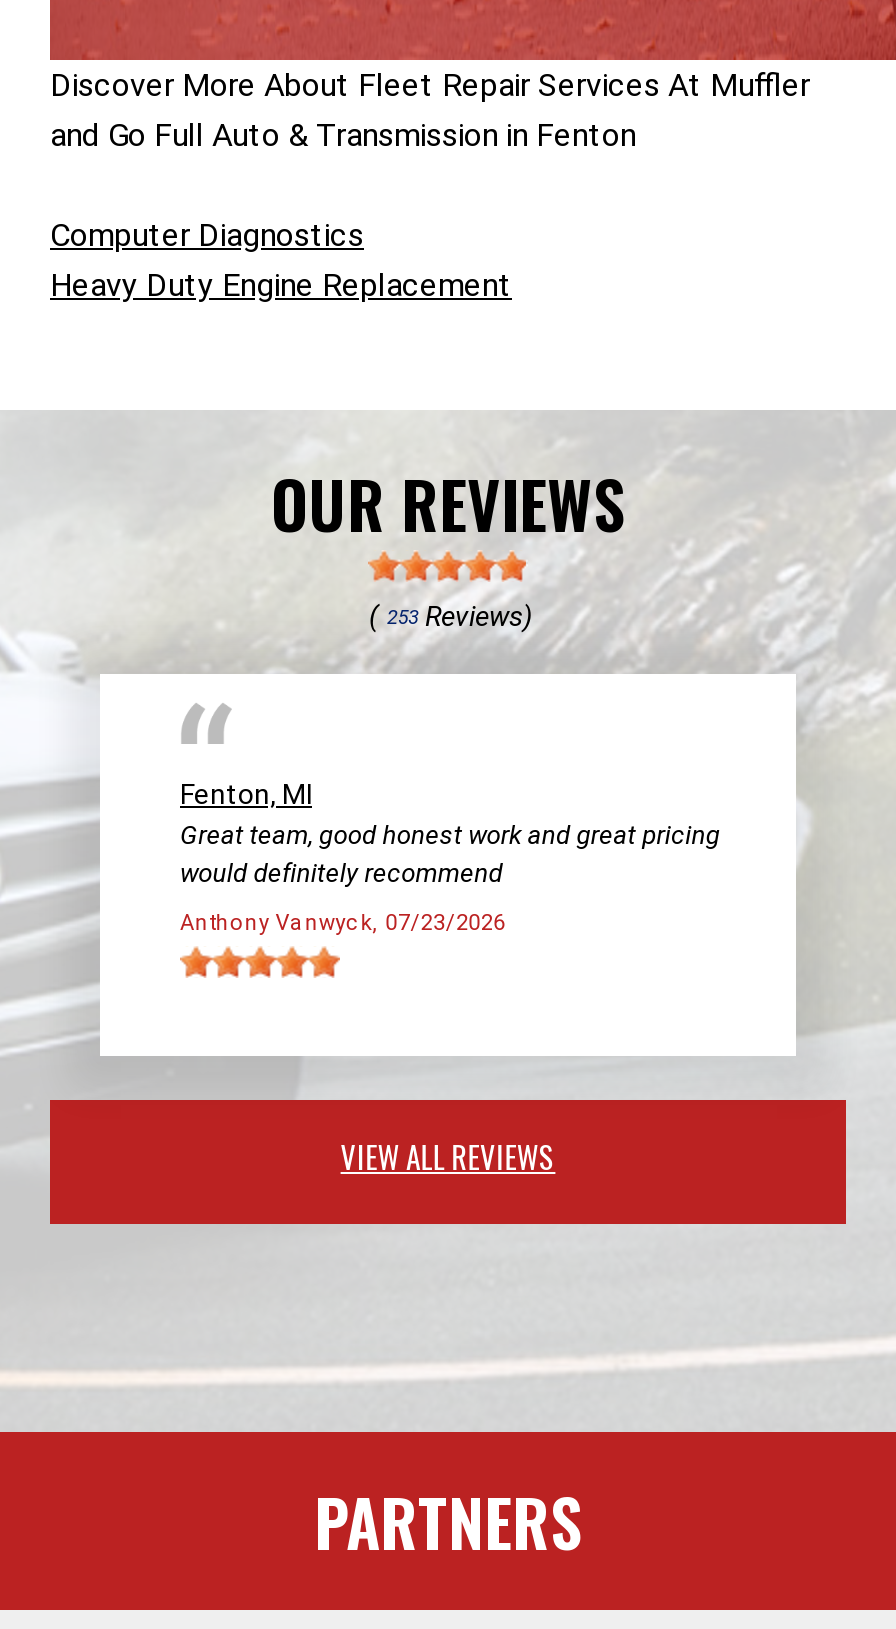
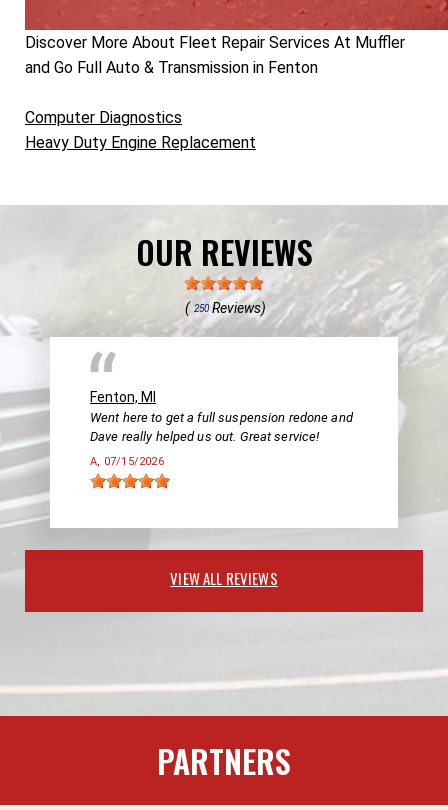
[363,600,533,632] ( 253 Reviews) -> [181,300,266,316] ( 250 Reviews)
[180,820,720,888] Great team, good honest work and great pricing | would definitely recommend -> [90,410,353,444] Went here to get a full suspension redone and | Dave really helped us out. Great service!
[180,910,506,936] Anthony Vanwyck, 07/23/2026 -> [90,455,164,468] A, 07/15/2026

